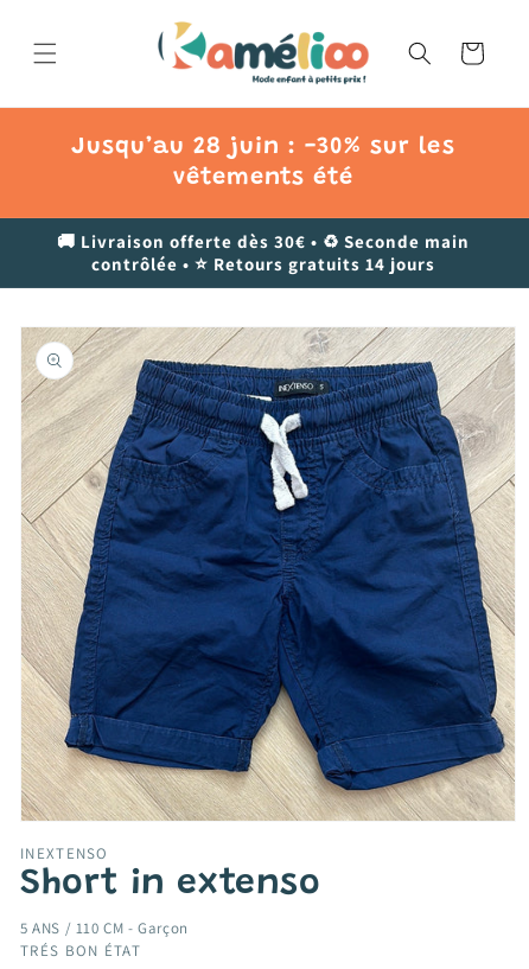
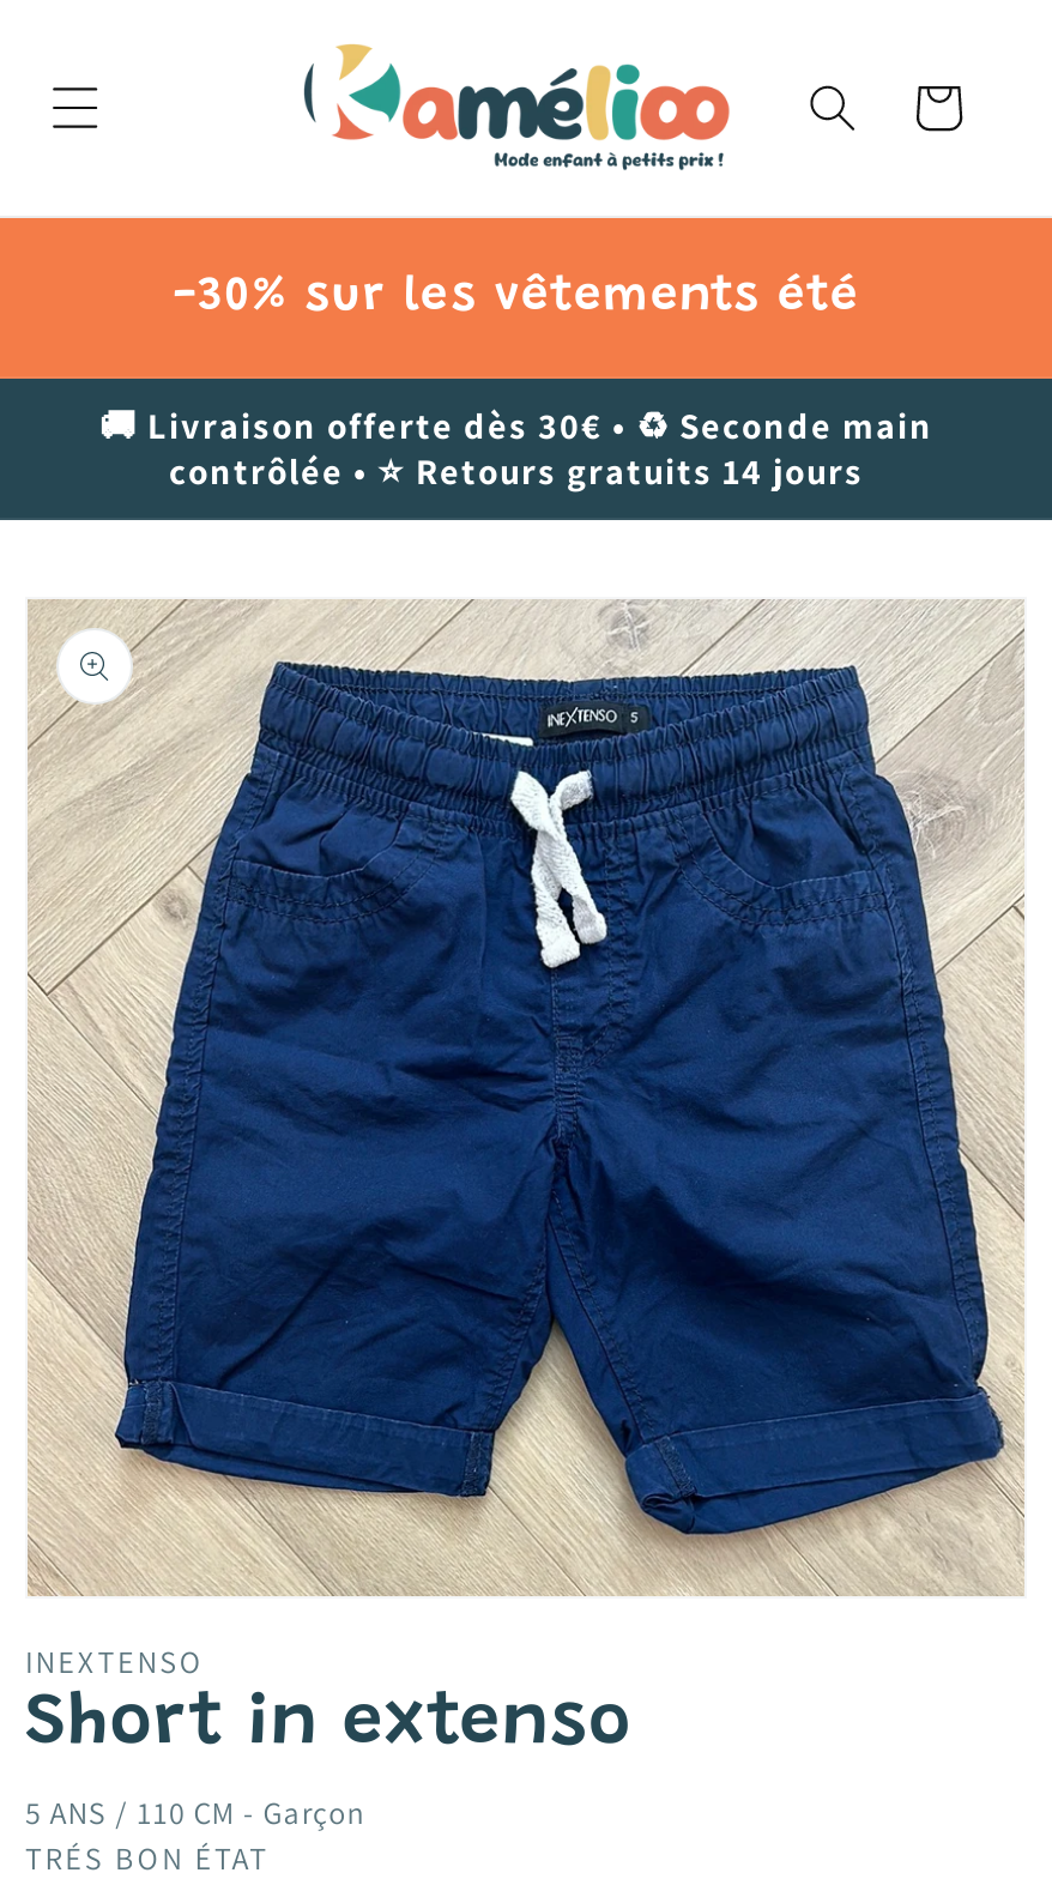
[71,135,455,189] Jusqu’au 28 juin : -30% sur les | vêtements été -> [174,272,859,320] -30% sur les vêtements été

